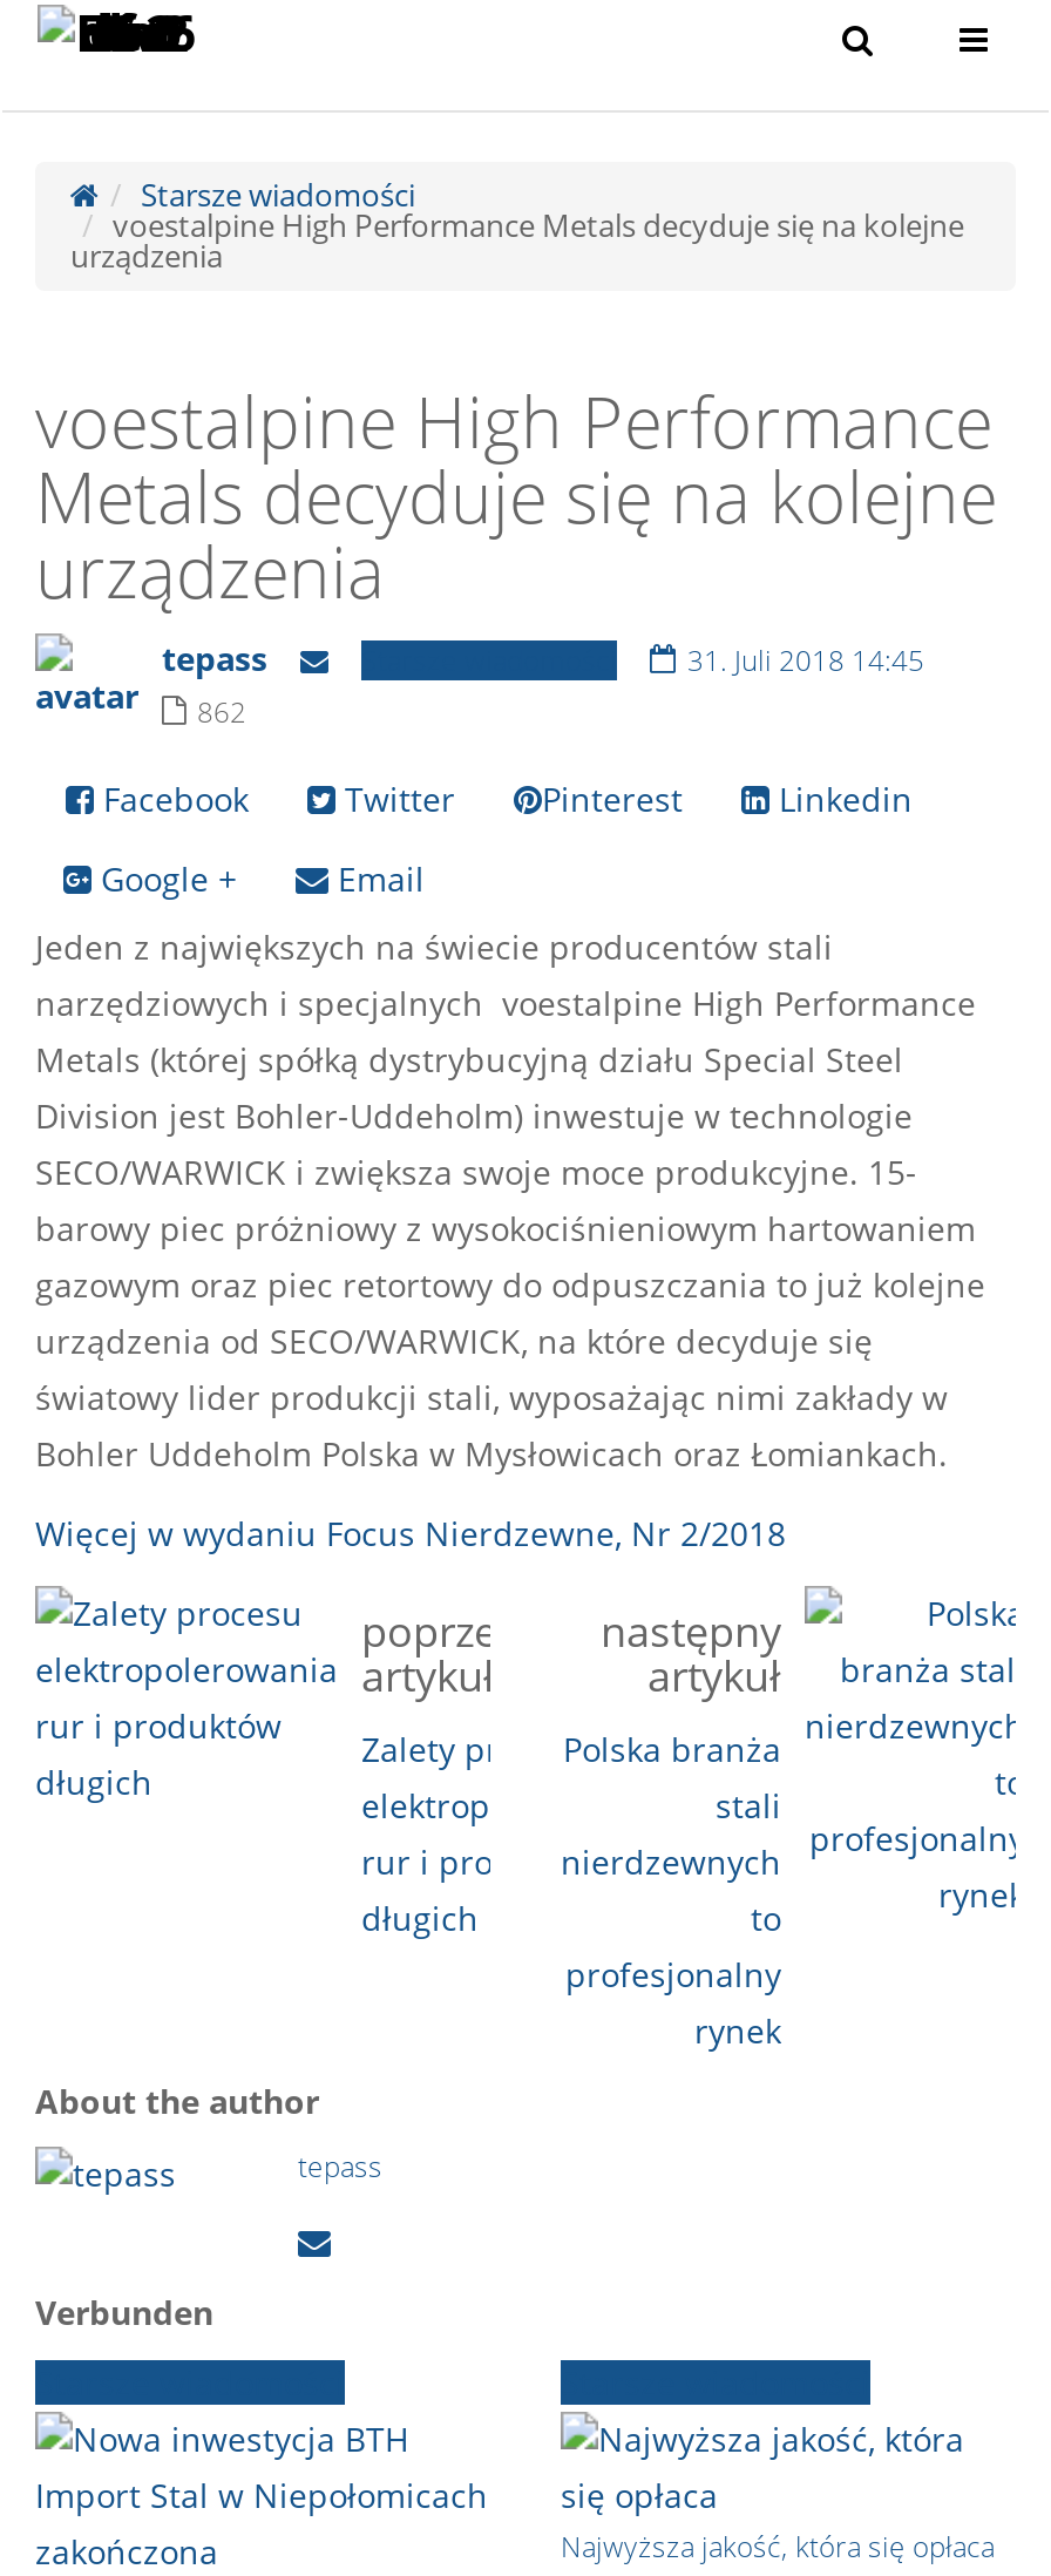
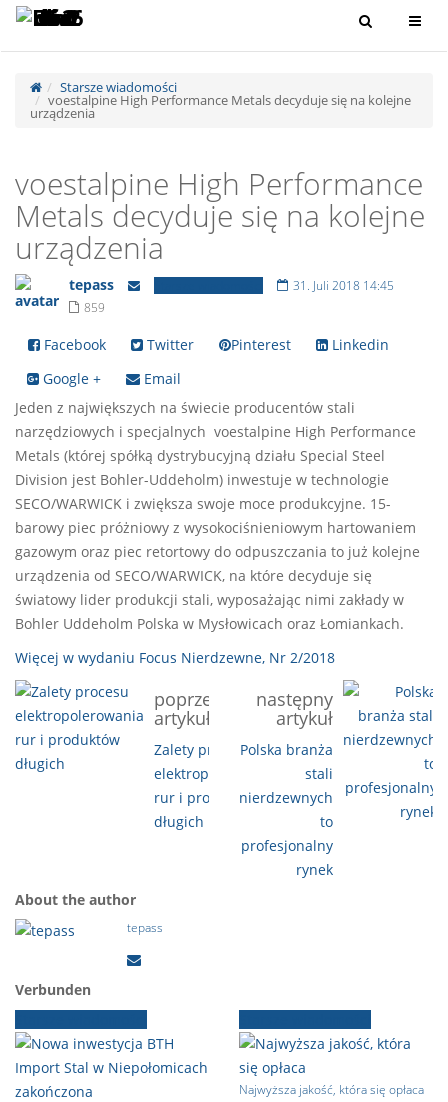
[190,692,246,732] 862 -> [81,299,105,316] 859

